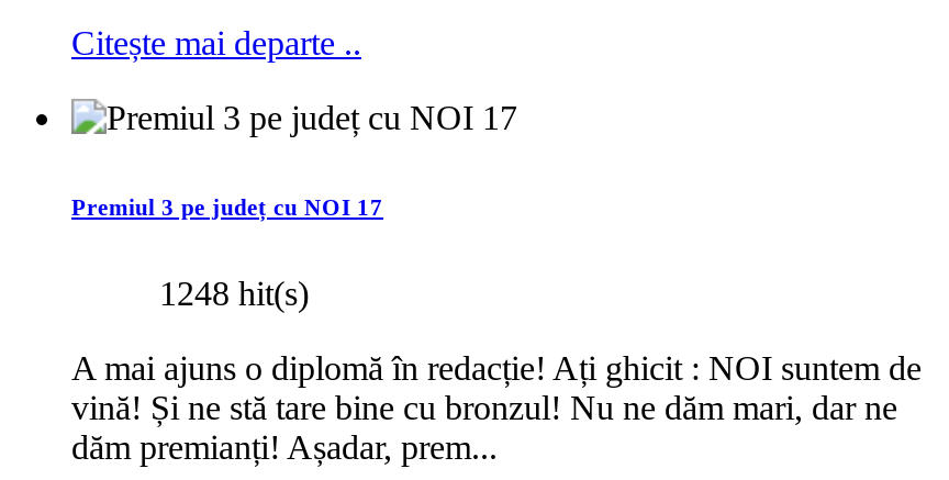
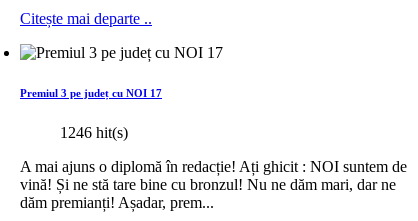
[159,274,309,311] 1248 hit(s) -> [60,124,128,141] 1246 hit(s)

